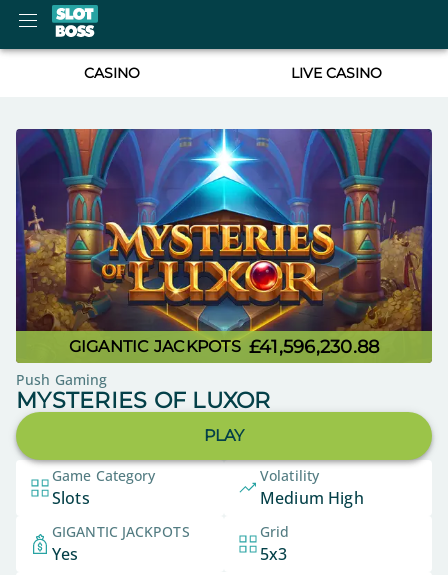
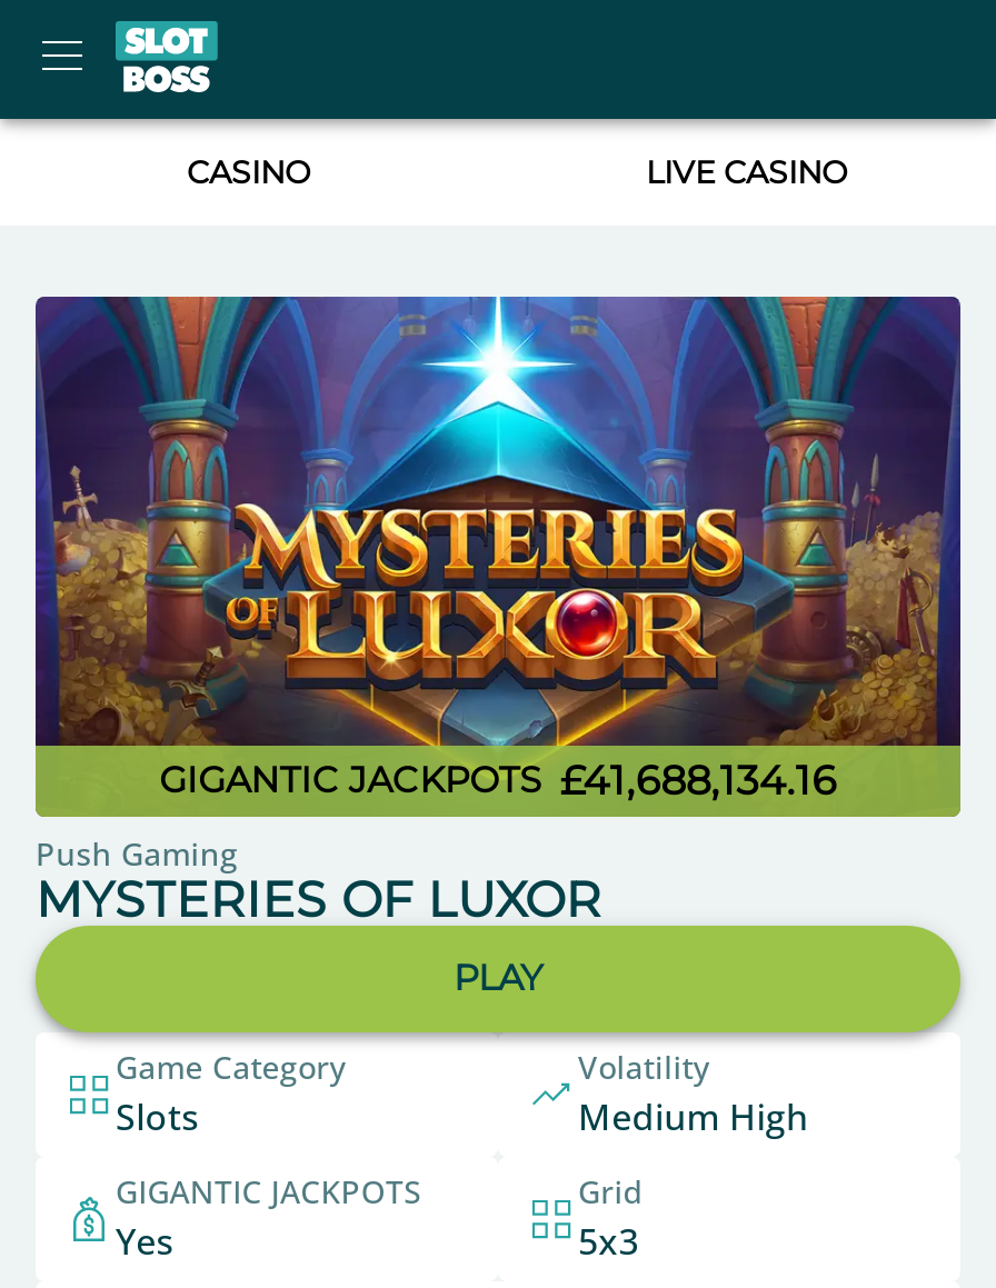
[69,335,379,357] GIGANTIC JACKPOTS £41,596,230.88 -> [159,756,837,805] GIGANTIC JACKPOTS £41,688,134.16

